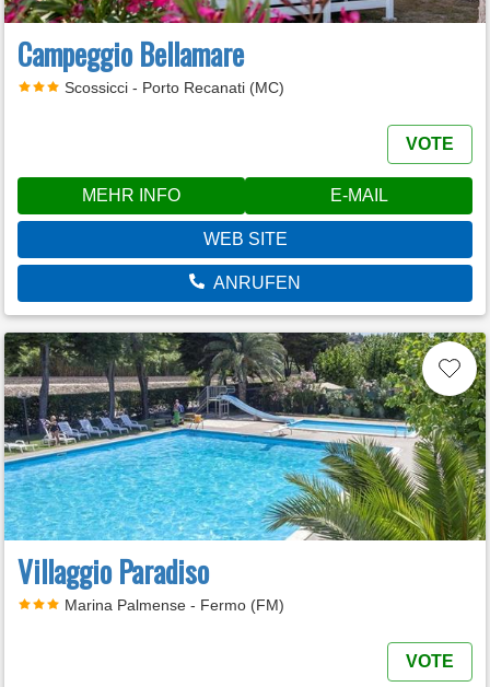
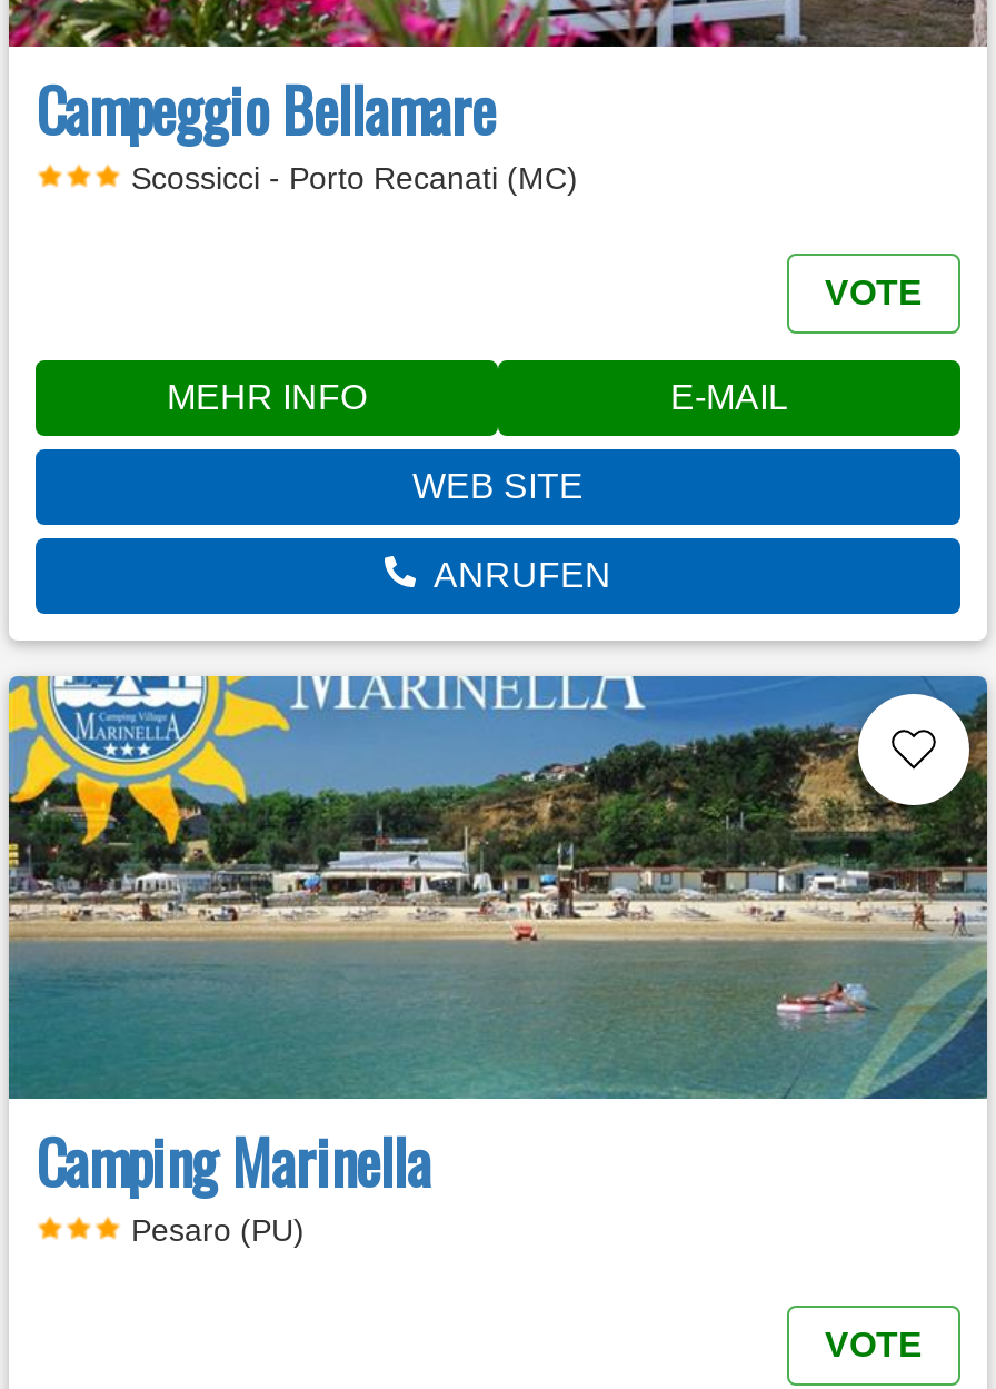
[3,331,487,614] [image] | Villaggio Paradiso | Marina Palmense - Fermo (FM) -> [7,674,989,1249] [image] | Camping Marinella | Pesaro (PU)

